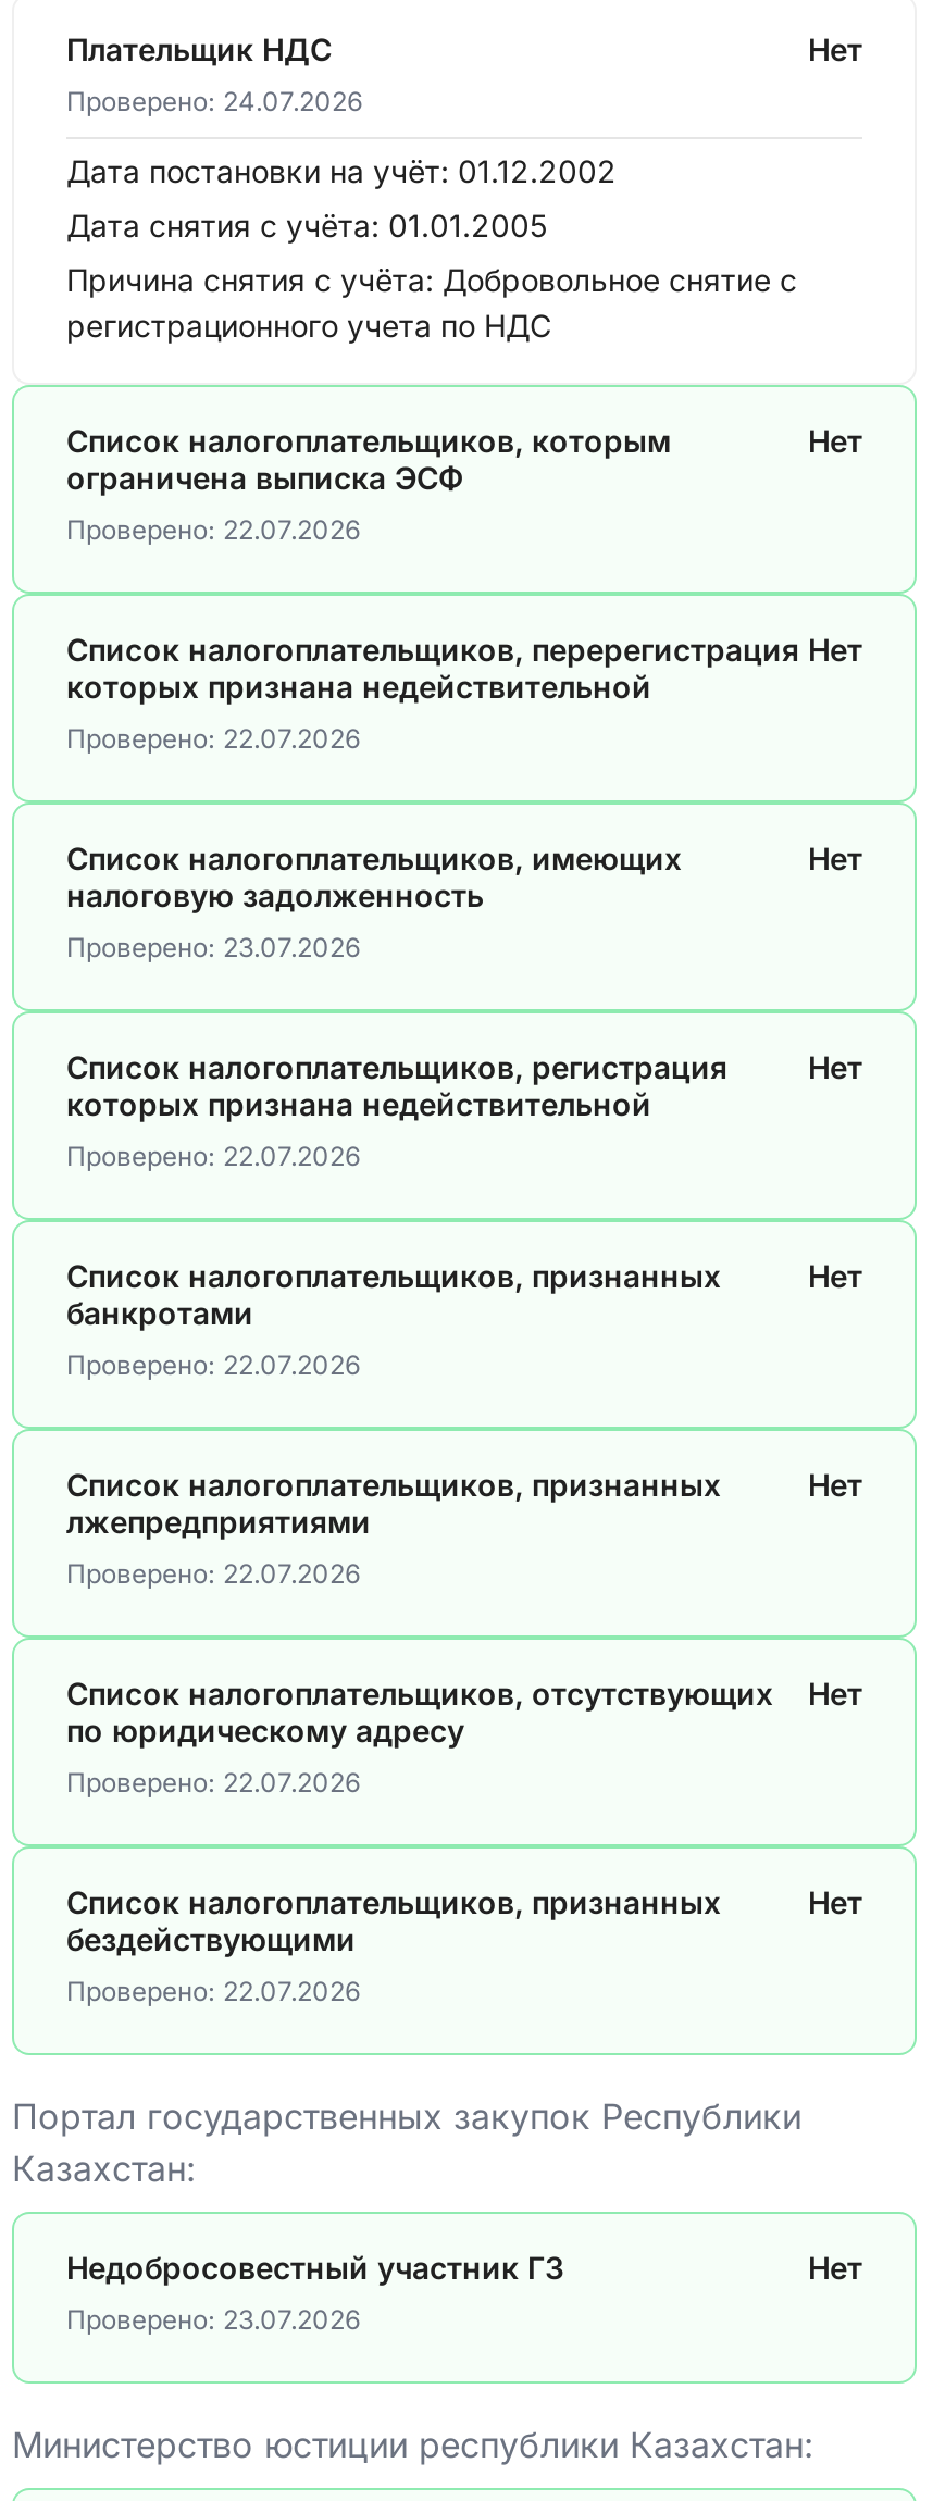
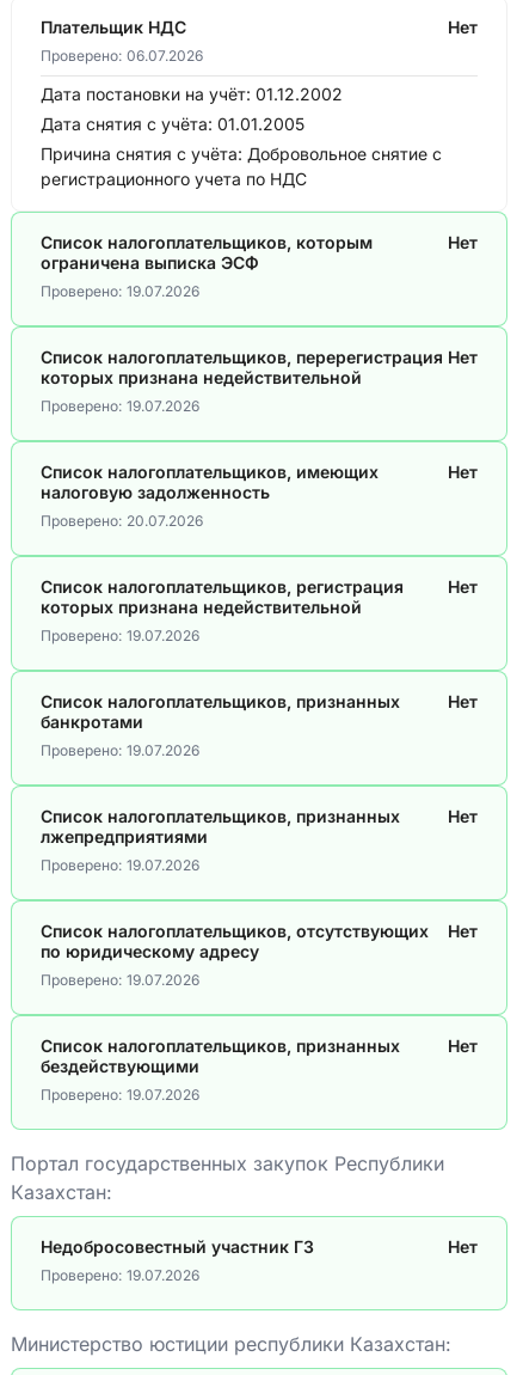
[66,85,362,117] Проверено: 24.07.2026 -> [41,47,203,65] Проверено: 06.07.2026
[66,513,360,546] Проверено: 22.07.2026 -> [41,282,199,300] Проверено: 19.07.2026
[66,722,360,755] Проверено: 22.07.2026 -> [41,397,199,415] Проверено: 19.07.2026
[66,931,360,963] Проверено: 23.07.2026 -> [41,512,203,530] Проверено: 20.07.2026
[66,1140,360,1172] Проверено: 22.07.2026 -> [41,627,199,644] Проверено: 19.07.2026
[66,1348,360,1381] Проверено: 22.07.2026 -> [41,741,199,759] Проверено: 19.07.2026
[66,1557,360,1590] Проверено: 22.07.2026 -> [41,856,199,874] Проверено: 19.07.2026
[66,1766,360,1799] Проверено: 22.07.2026 -> [41,971,199,989] Проверено: 19.07.2026
[66,1975,360,2007] Проверено: 22.07.2026 -> [41,1086,199,1104] Проверено: 19.07.2026
[66,2303,360,2336] Проверено: 23.07.2026 -> [41,1266,199,1284] Проверено: 19.07.2026

